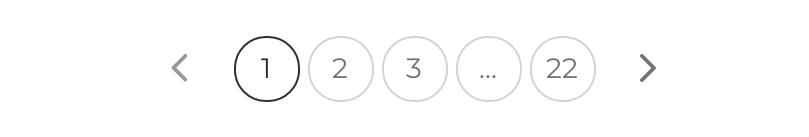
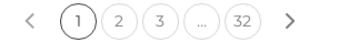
[546,51,578,87] 22 -> [233,11,251,31] 32

